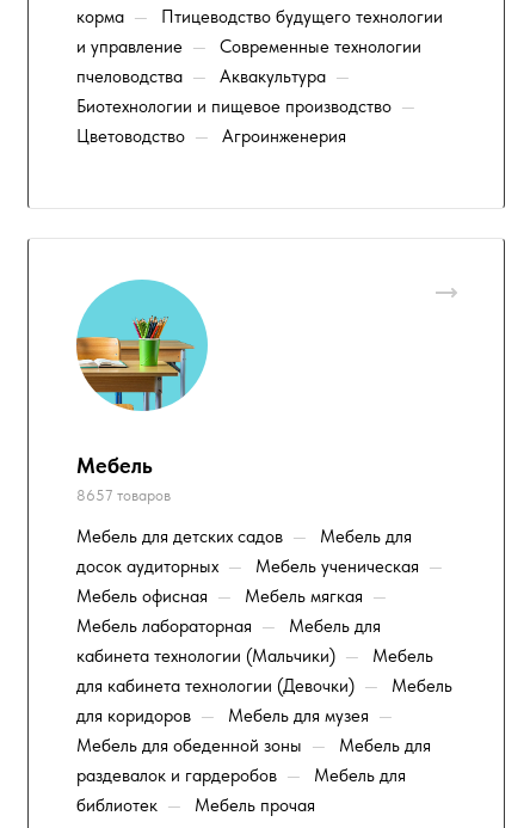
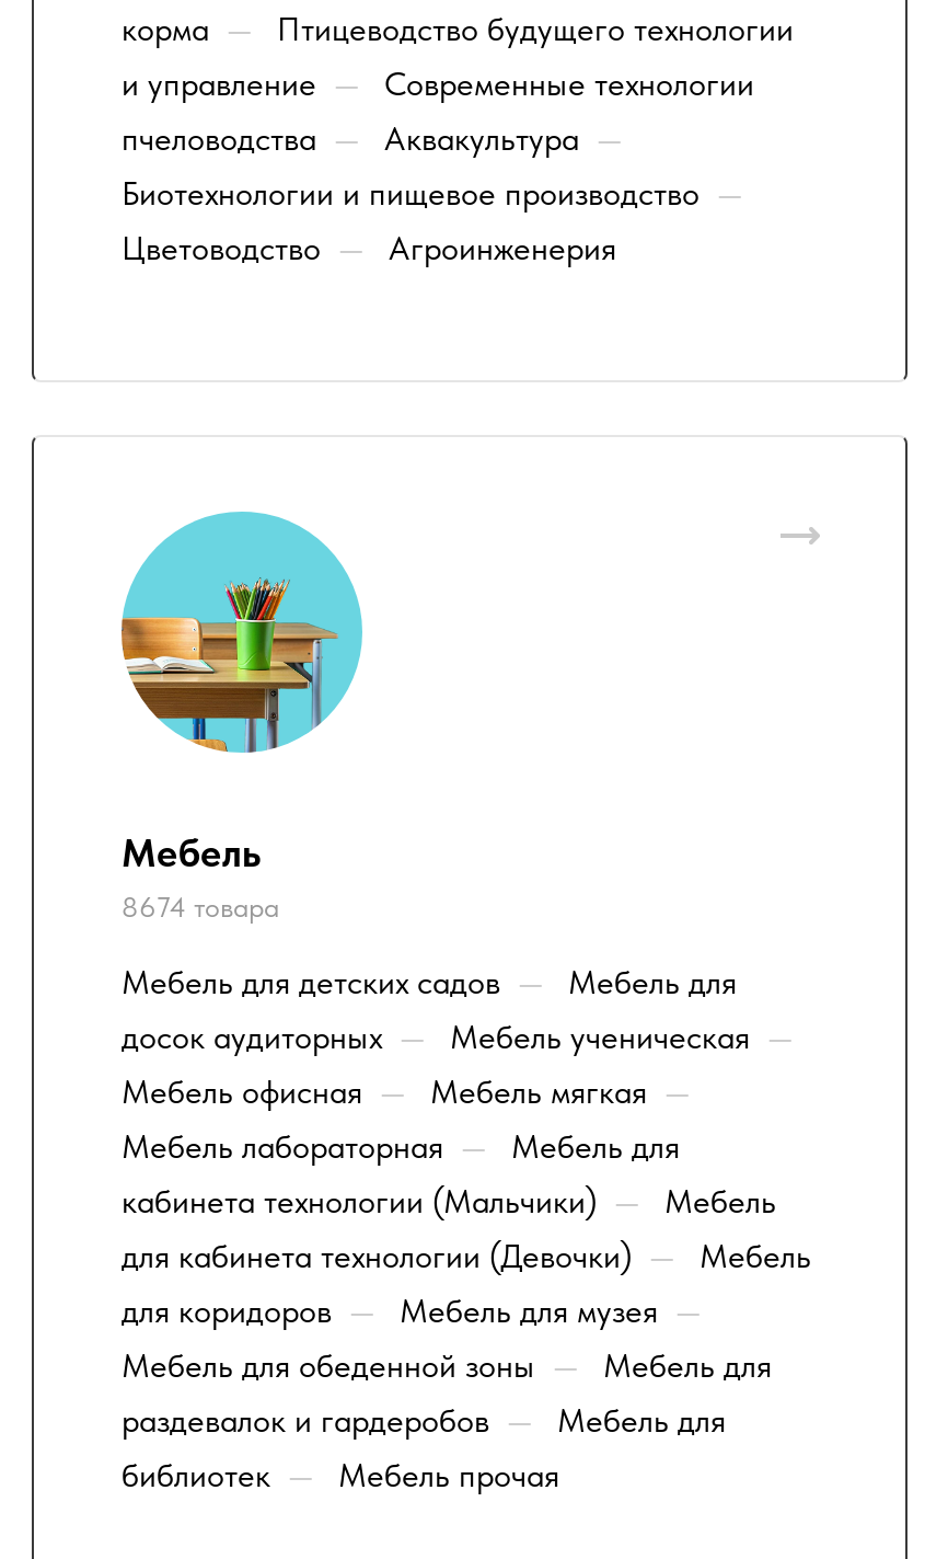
[76,486,171,504] 8657 товаров -> [122,891,279,924] 8674 товара

